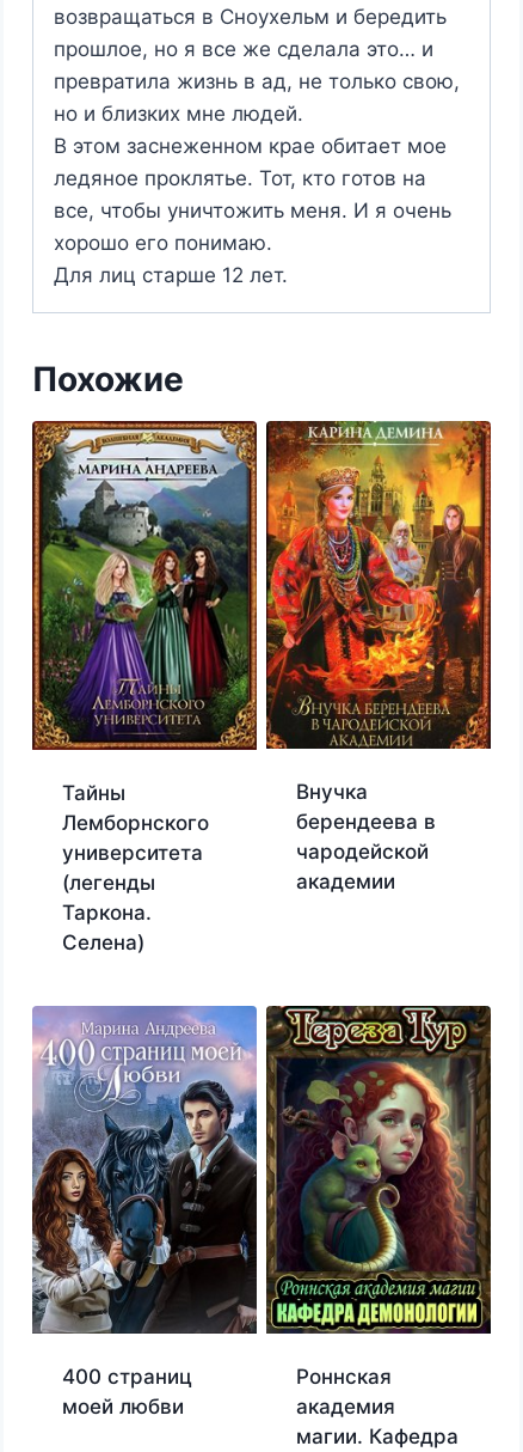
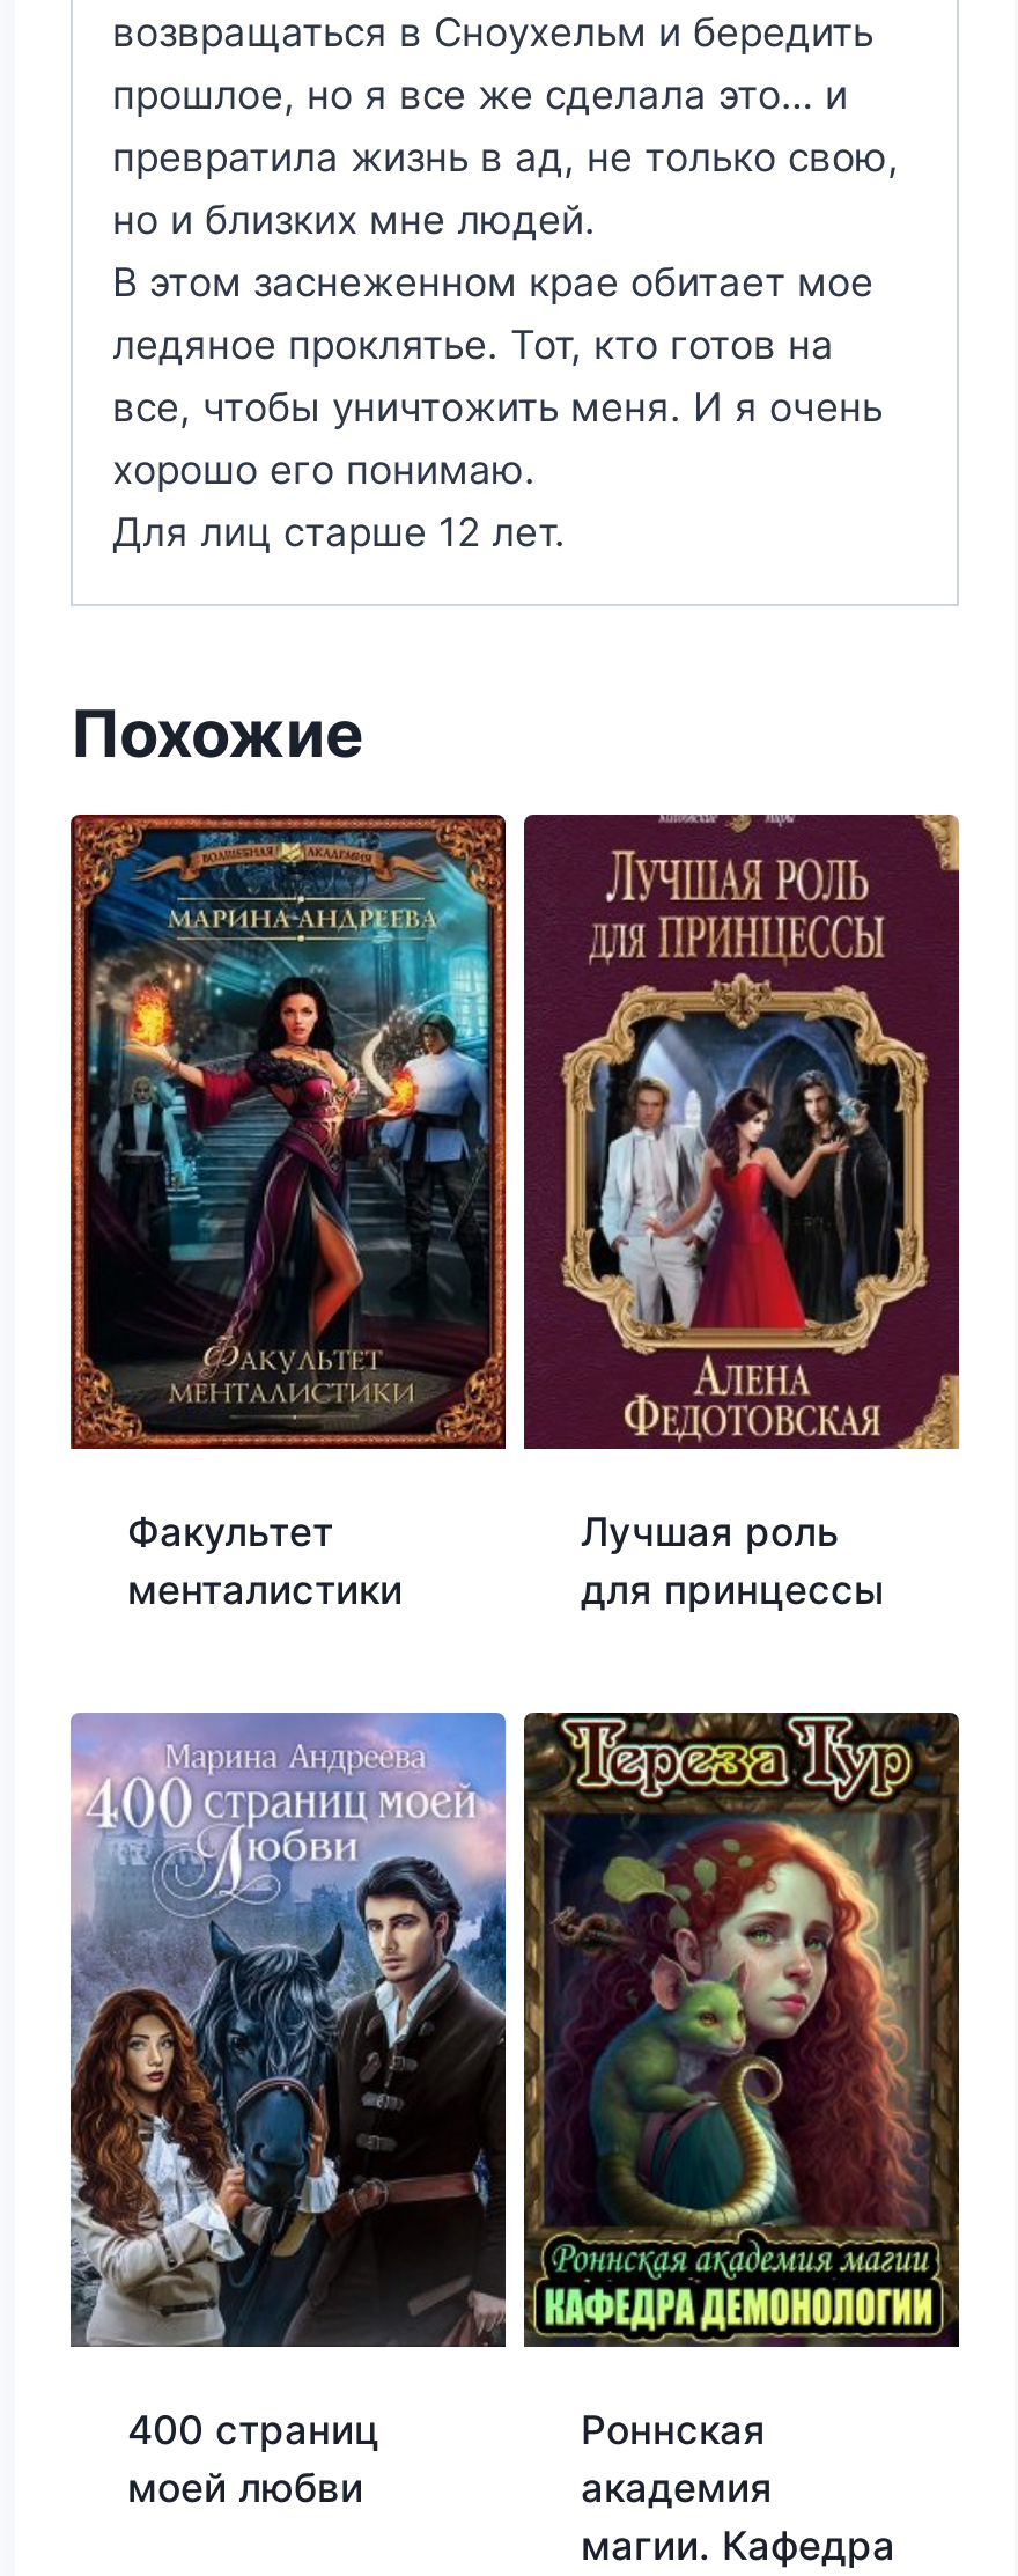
[266,420,491,893] [image] | Внучка | берендеева в | чародейской | академии -> [524,812,961,1612] [image] | Лучшая роль | для принцессы
[42,428,250,744] [image] -> [87,829,489,1398] [image]
[61,781,208,954] Тайны | Лемборнского | университета | (легенды | Таркона. | Селена) -> [127,1508,403,1612] Факультет | менталистики

